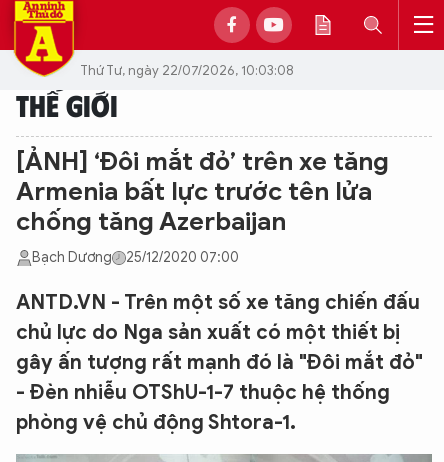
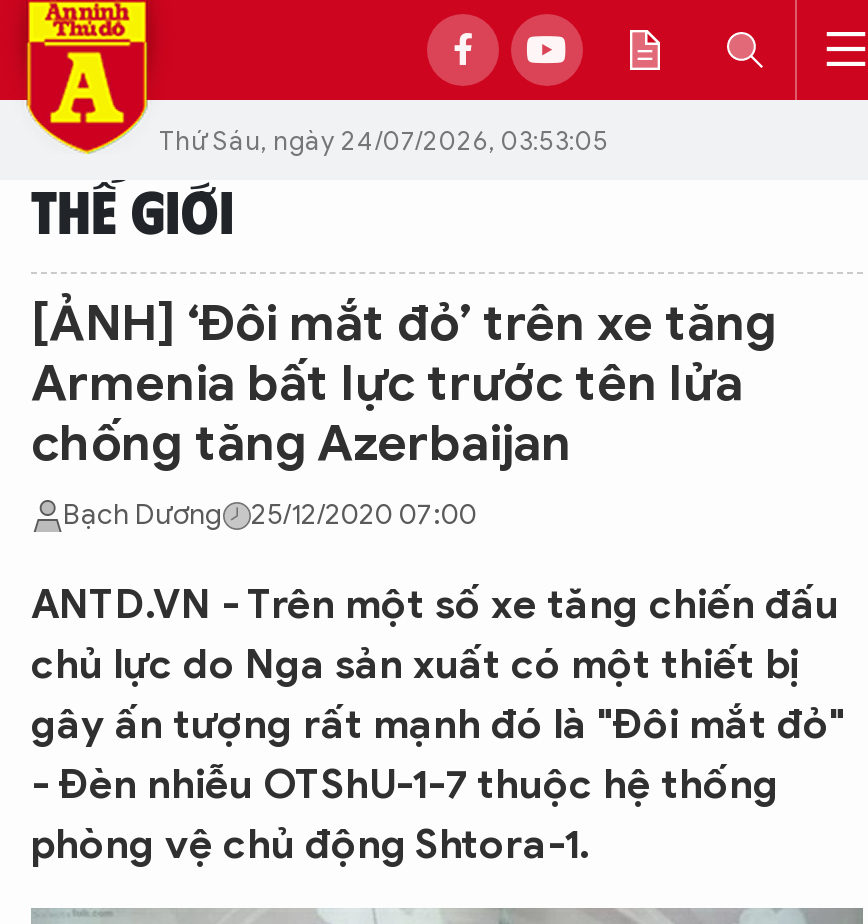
[80,61,294,78] Thứ Tư, ngày 22/07/2026, 10:03:08 -> [159,123,609,157] Thứ Sáu, ngày 24/07/2026, 03:53:05

